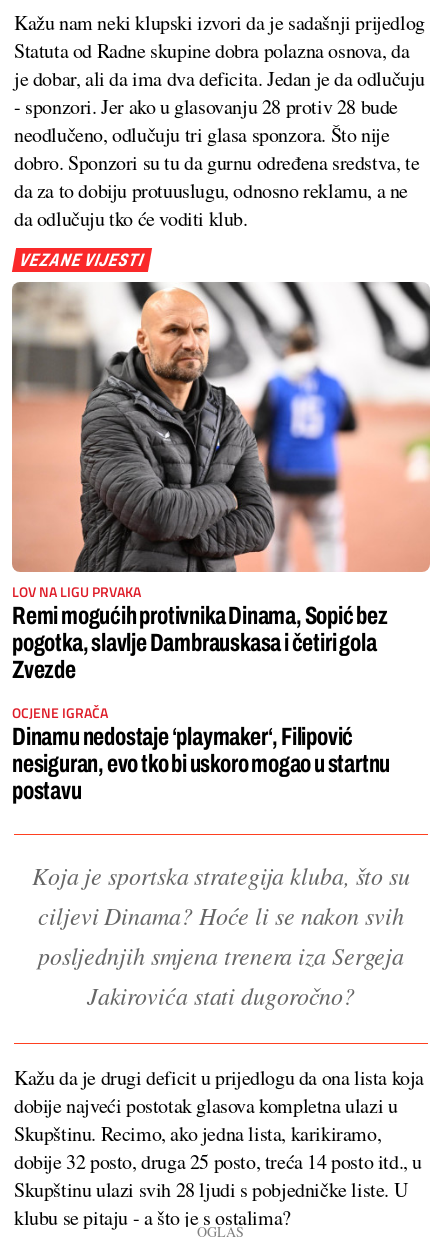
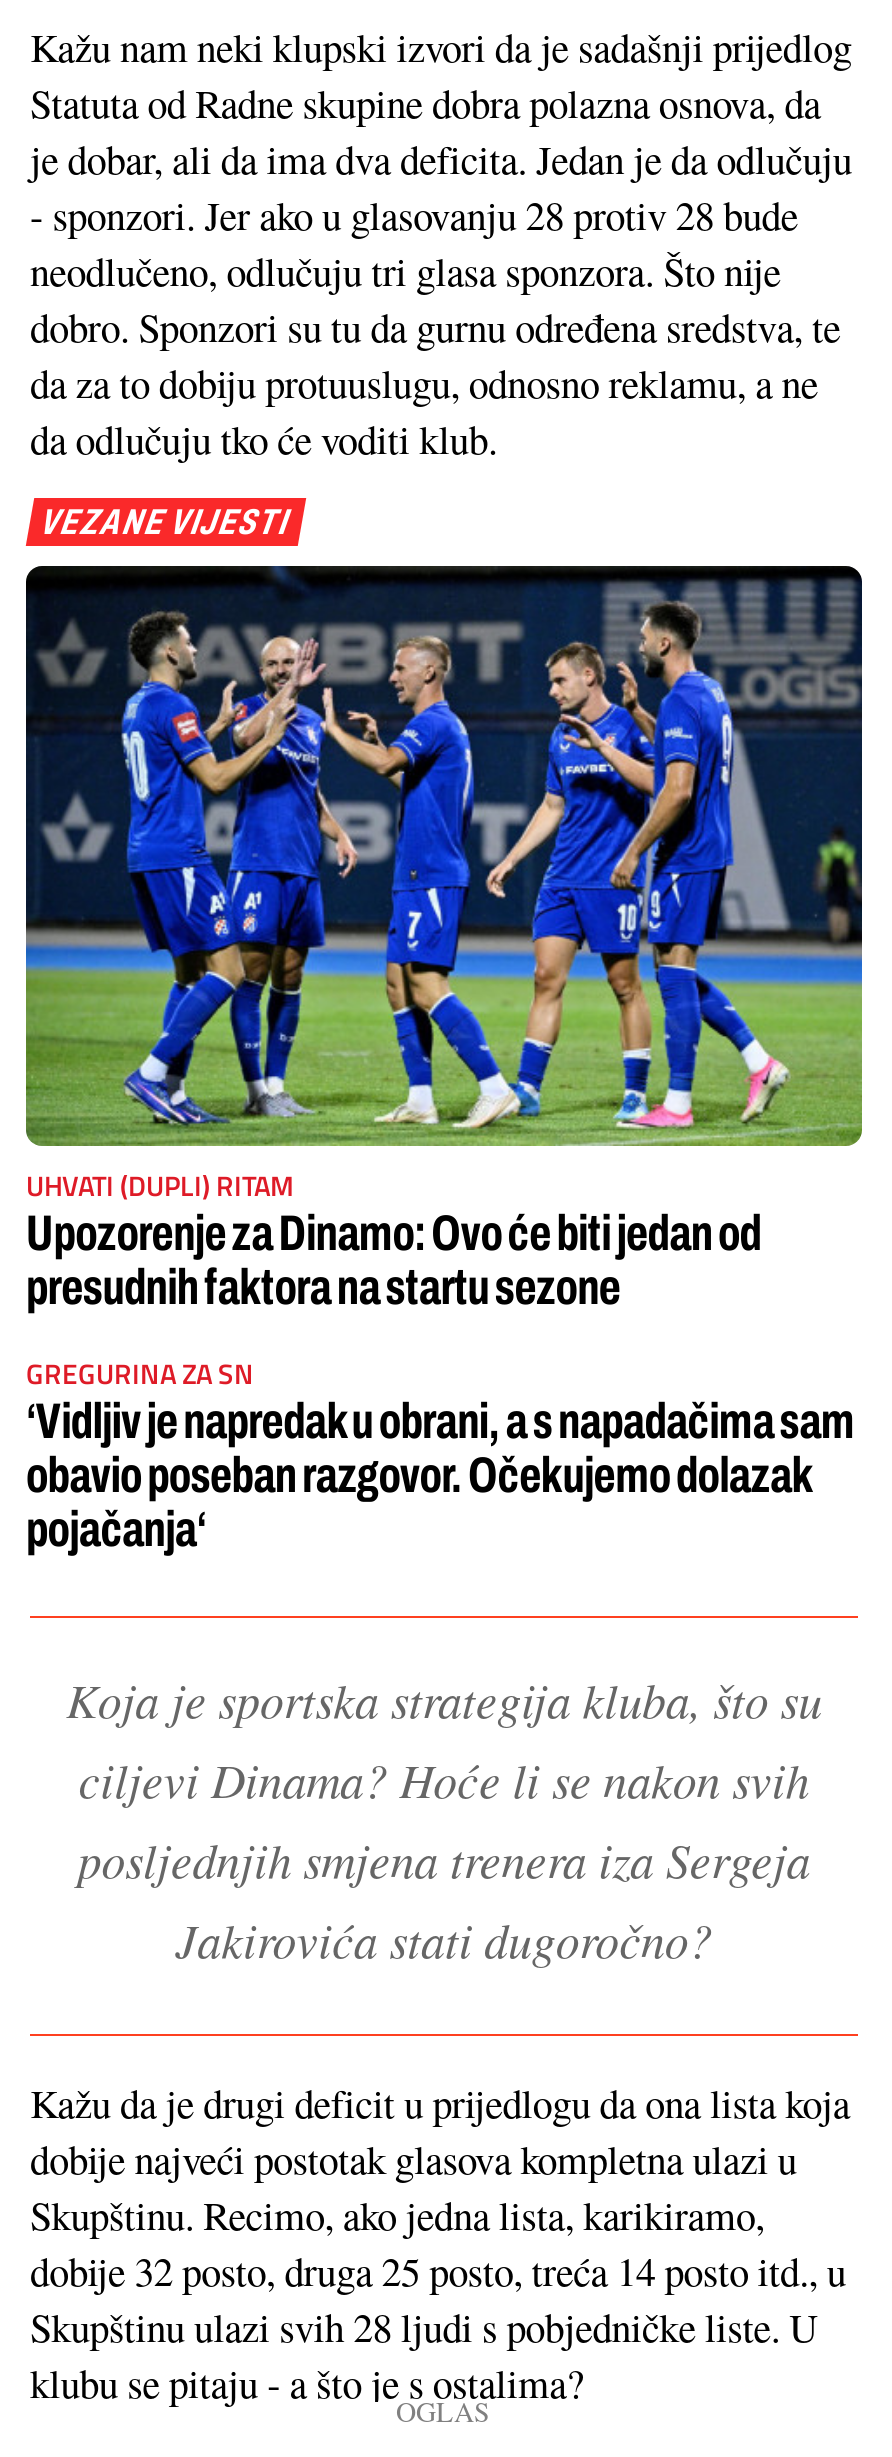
[11,281,431,683] [image] | LOV NA LIGU PRVAKA | Remi mogućih protivnika Dinama, Sopić bez | pogotka, slavlje Dambrauskasa i četiri gola | Zvezde -> [24,564,864,1314] [image] | UHVATI (DUPLI) RITAM | Upozorenje za Dinamo: Ovo će biti jedan od | presudnih faktora na startu sezone
[12,702,390,804] OCJENE IGRAČA | Dinamu nedostaje ‘playmaker‘, Filipović | nesiguran, evo tko bi uskoro mogao u startnu | postavu -> [26,1352,854,1556] GREGURINA ZA SN | ‘Vidljiv je napredak u obrani, a s napadačima sam | obavio poseban razgovor. Očekujemo dolazak | pojačanja‘

